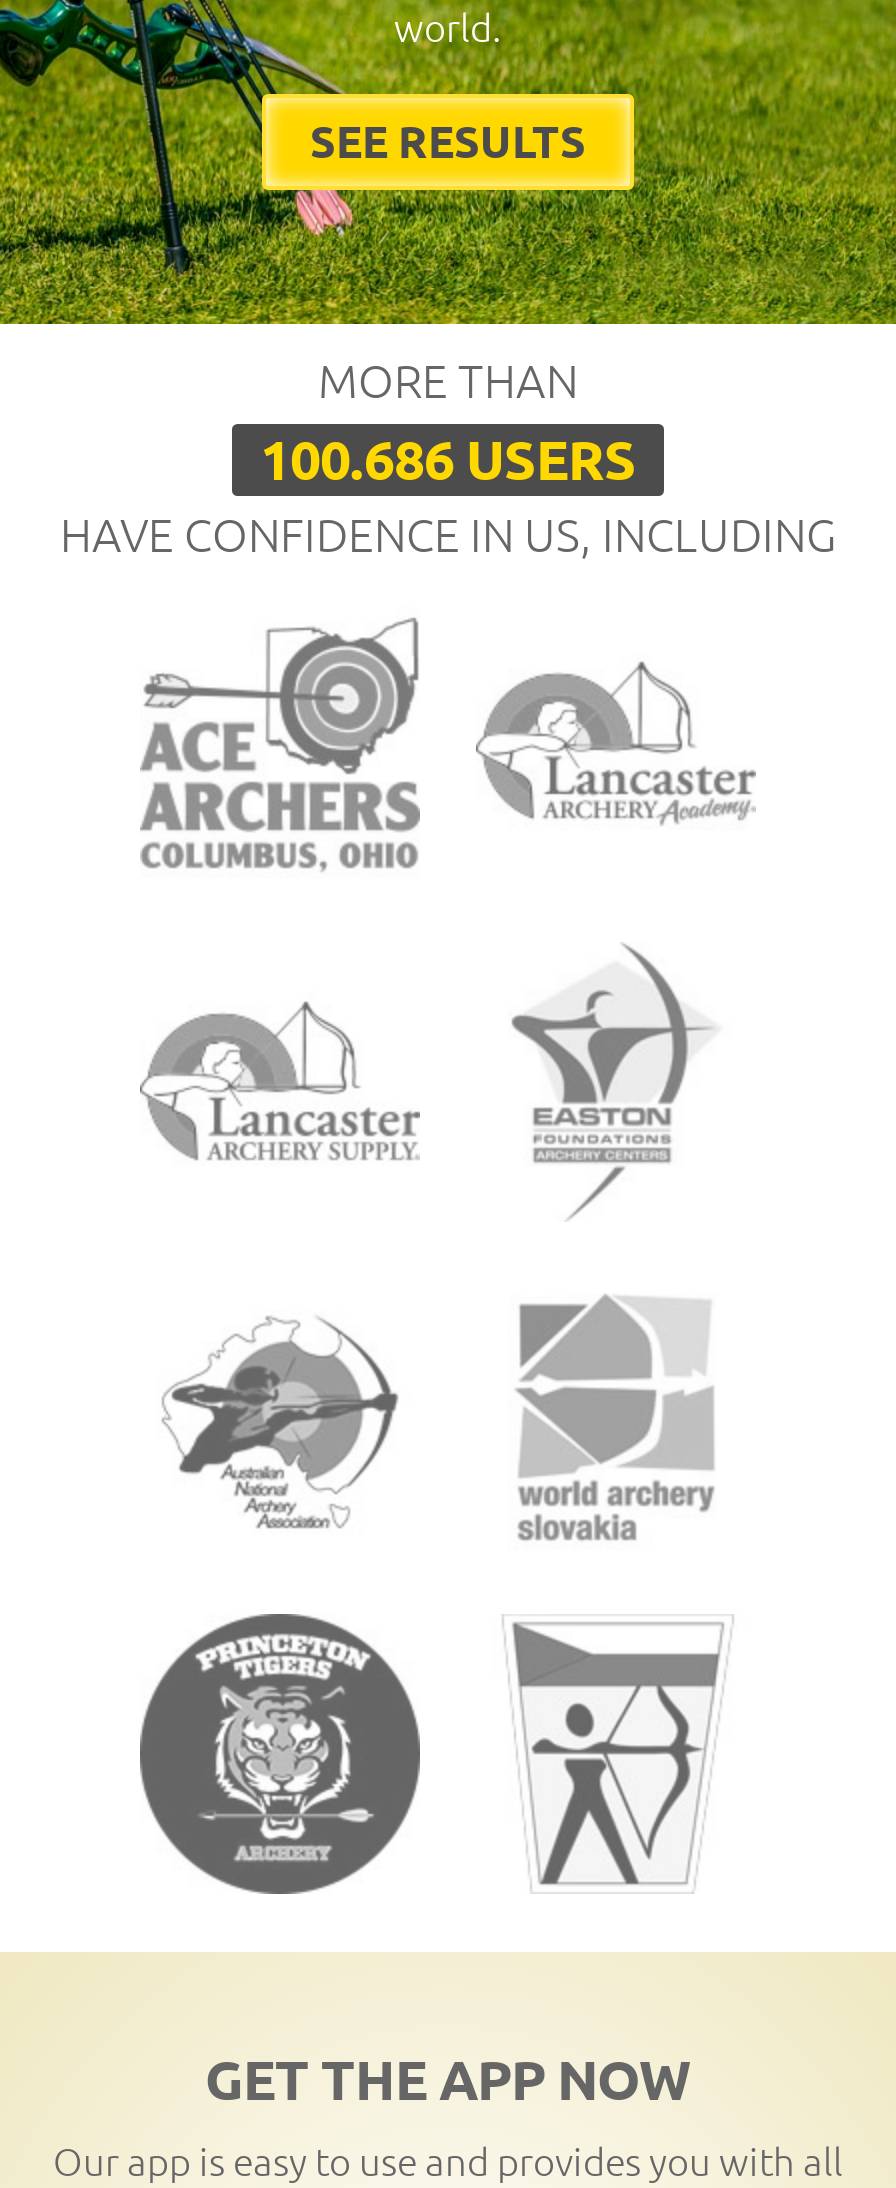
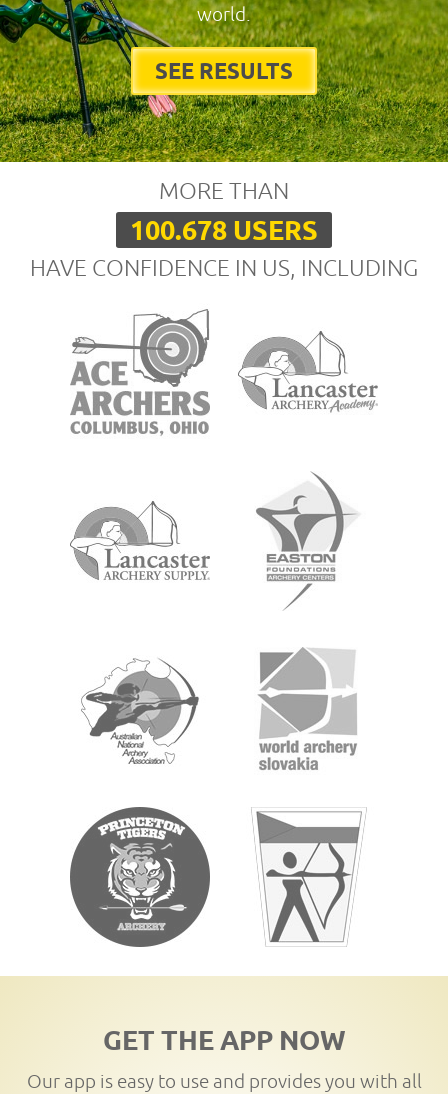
[260,429,636,489] 100.686 USERS -> [130,215,318,245] 100.678 USERS

